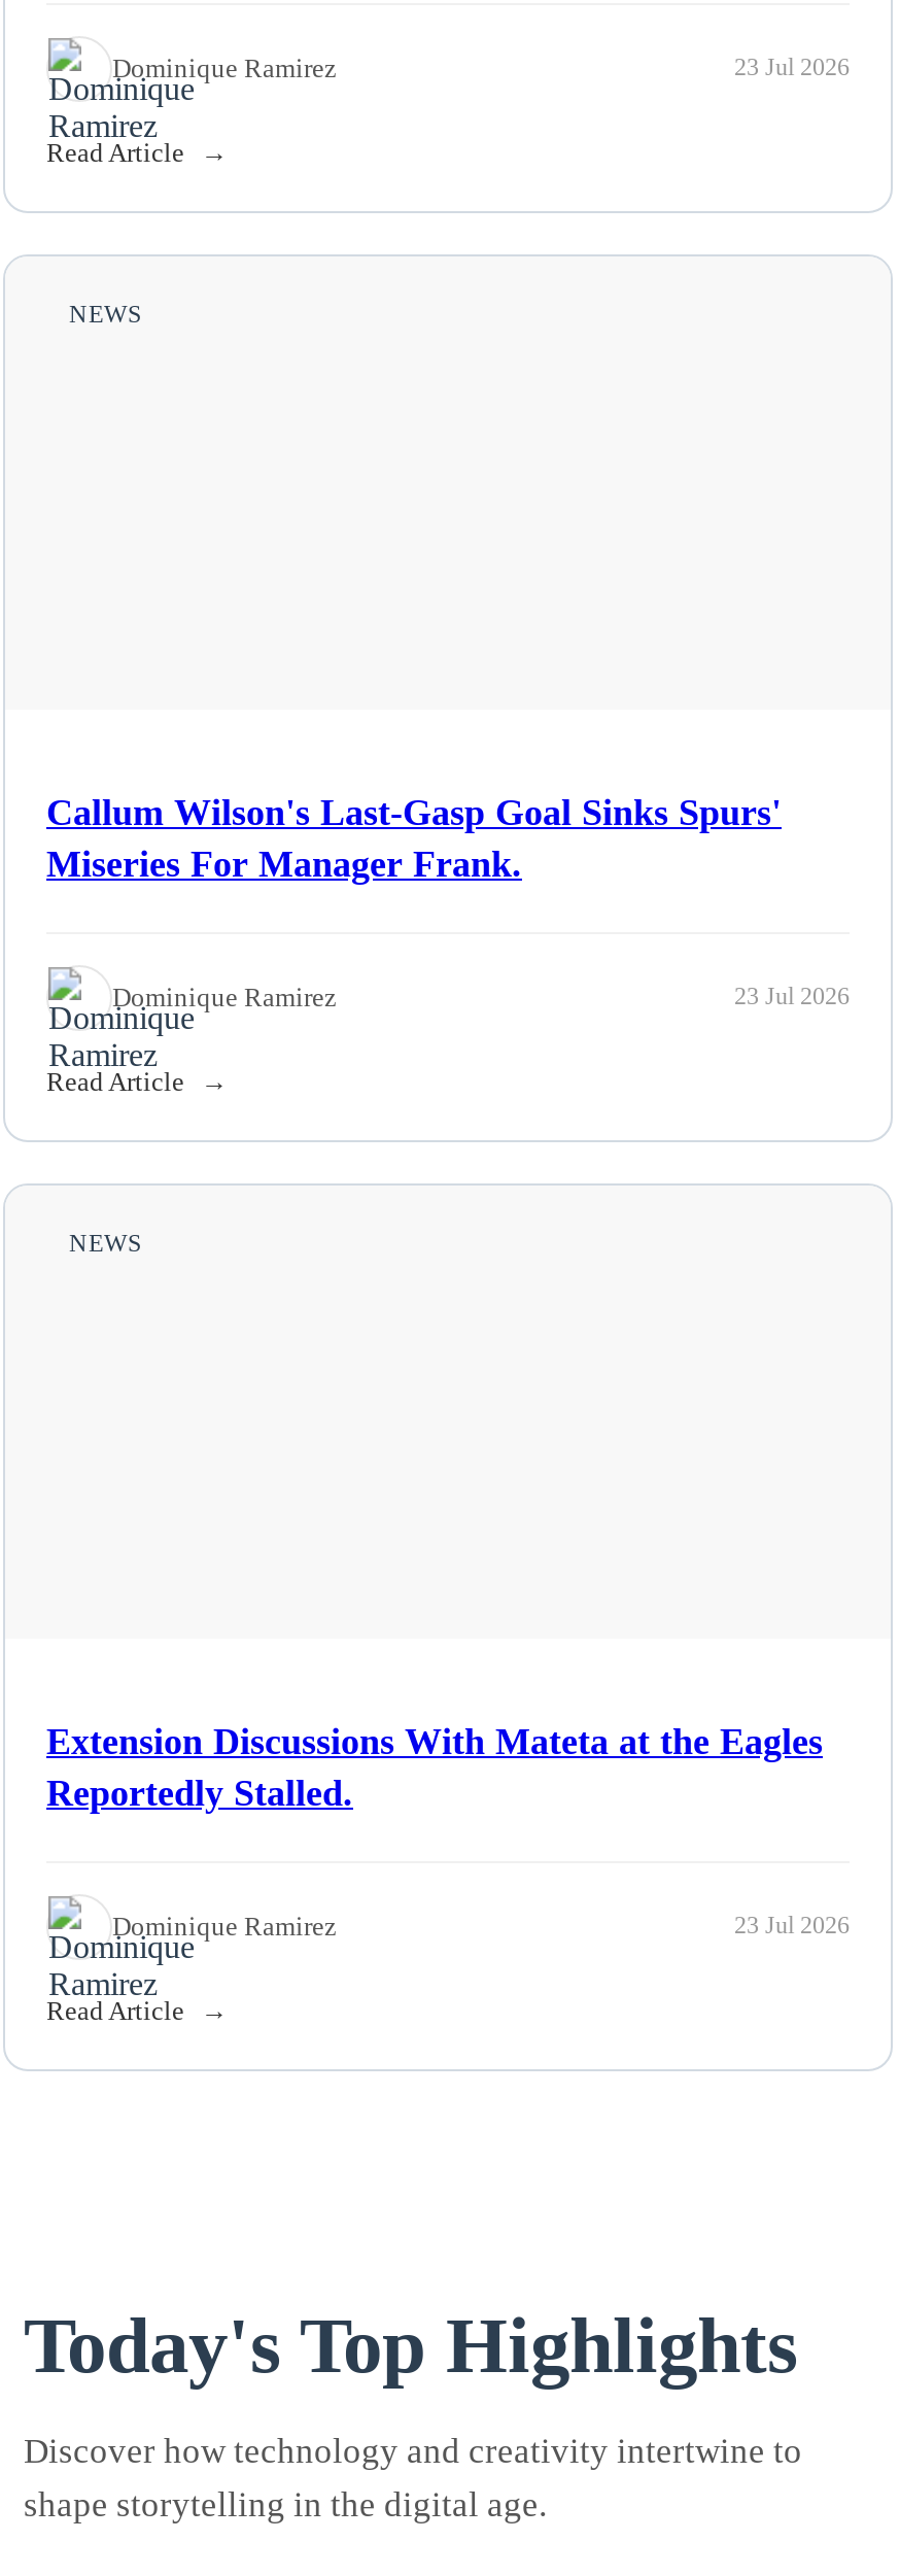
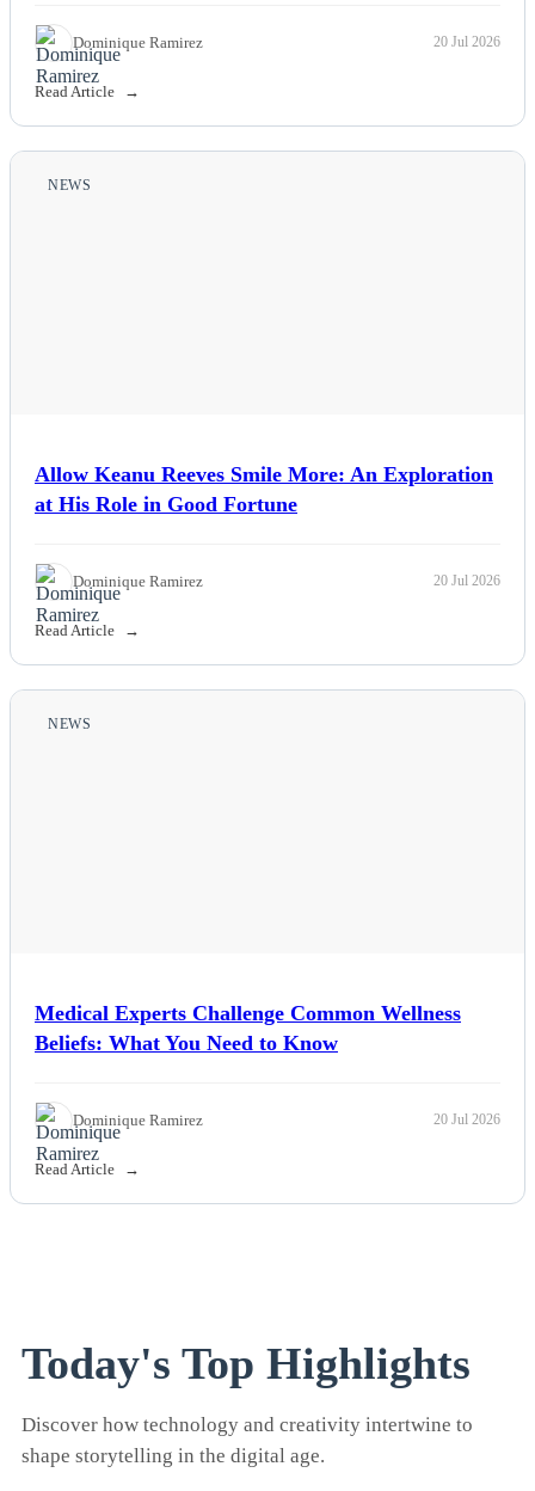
[734,53,850,82] 23 Jul 2026 -> [433,34,500,50] 20 Jul 2026
[46,791,782,884] Callum Wilson's Last-Gasp Goal Sinks Spurs' | Miseries For Manager Frank. -> [35,462,493,516] Allow Keanu Reeves Smile More: An Exploration | at His Role in Good Fortune
[734,982,850,1011] 23 Jul 2026 -> [433,572,500,589] 20 Jul 2026
[46,1720,823,1813] Extension Discussions With Mateta at the Eagles | Reportedly Stalled. -> [35,1001,461,1054] Medical Experts Challenge Common Wellness | Beliefs: What You Need to Know
[734,1911,850,1940] 23 Jul 2026 -> [433,1111,500,1128] 20 Jul 2026

